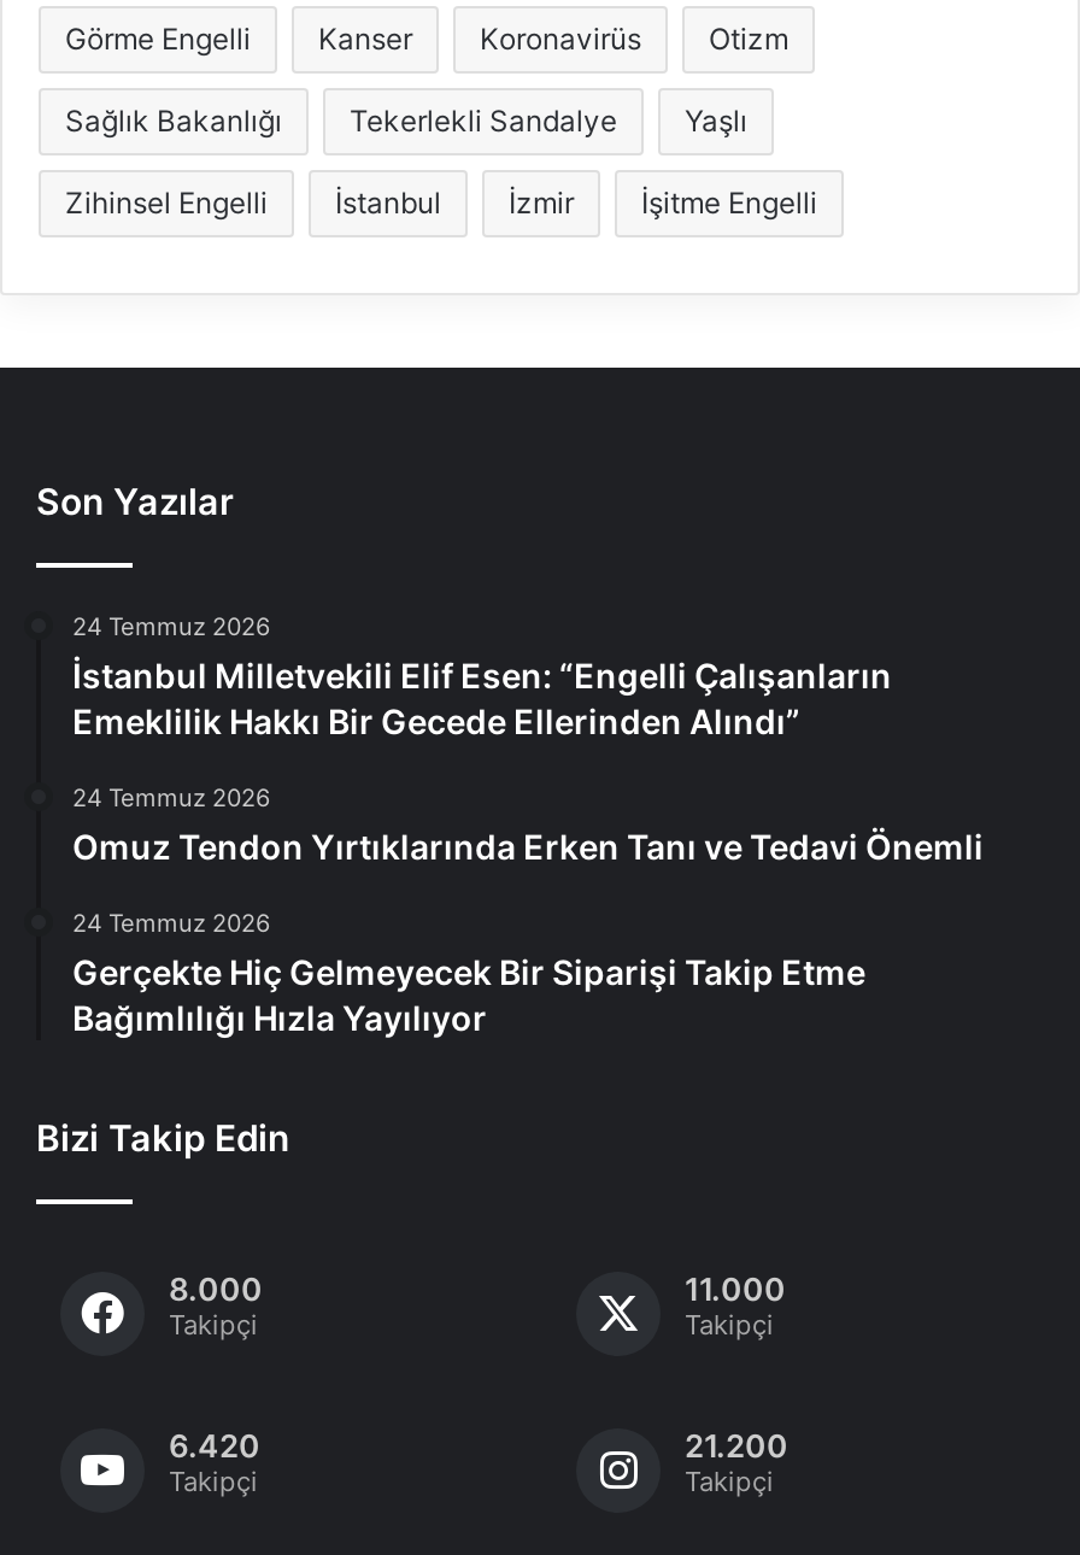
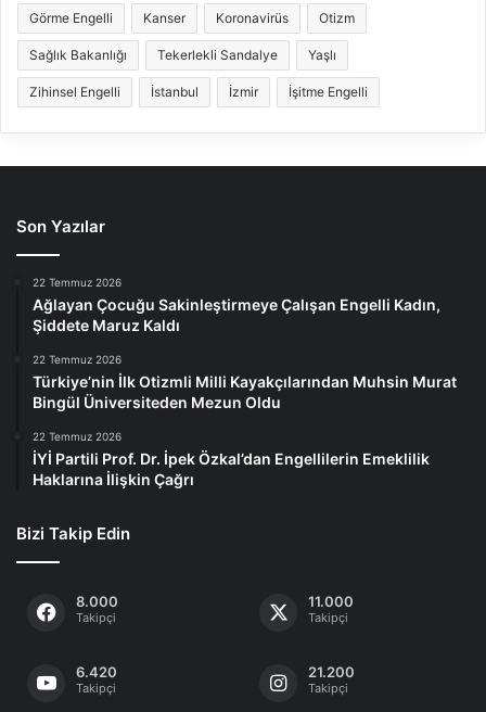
[72,611,892,741] 24 Temmuz 2026 | İstanbul Milletvekili Elif Esen: “Engelli Çalışanların | Emeklilik Hakkı Bir Gecede Ellerinden Alındı” -> [33,275,440,334] 22 Temmuz 2026 | Ağlayan Çocuğu Sakinleştirmeye Çalışan Engelli Kadın, | Şiddete Maruz Kaldı
[72,782,984,866] 24 Temmuz 2026 | Omuz Tendon Yırtıklarında Erken Tanı ve Tedavi Önemli -> [33,353,457,411] 22 Temmuz 2026 | Türkiye’nin İlk Otizmli Milli Kayakçılarından Muhsin Murat | Bingül Üniversiteden Mezun Oldu
[72,907,865,1037] 24 Temmuz 2026 | Gerçekte Hiç Gelmeyecek Bir Siparişi Takip Etme | Bağımlılığı Hızla Yayılıyor -> [33,430,430,488] 22 Temmuz 2026 | İYİ Partili Prof. Dr. İpek Özkal’dan Engellilerin Emeklilik | Haklarına İlişkin Çağrı

